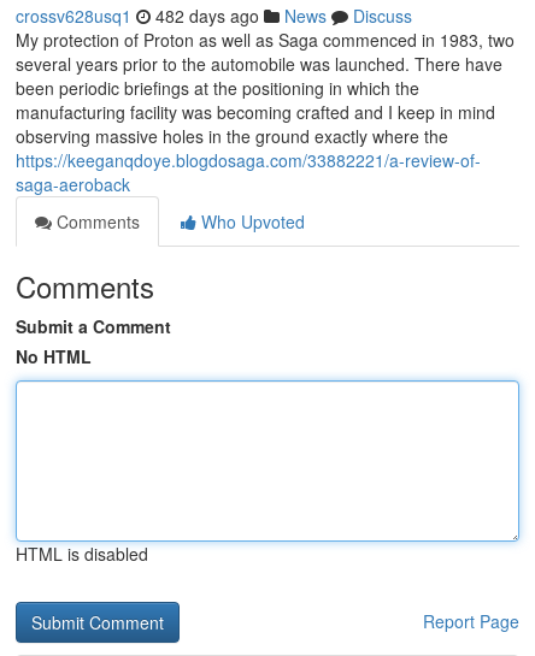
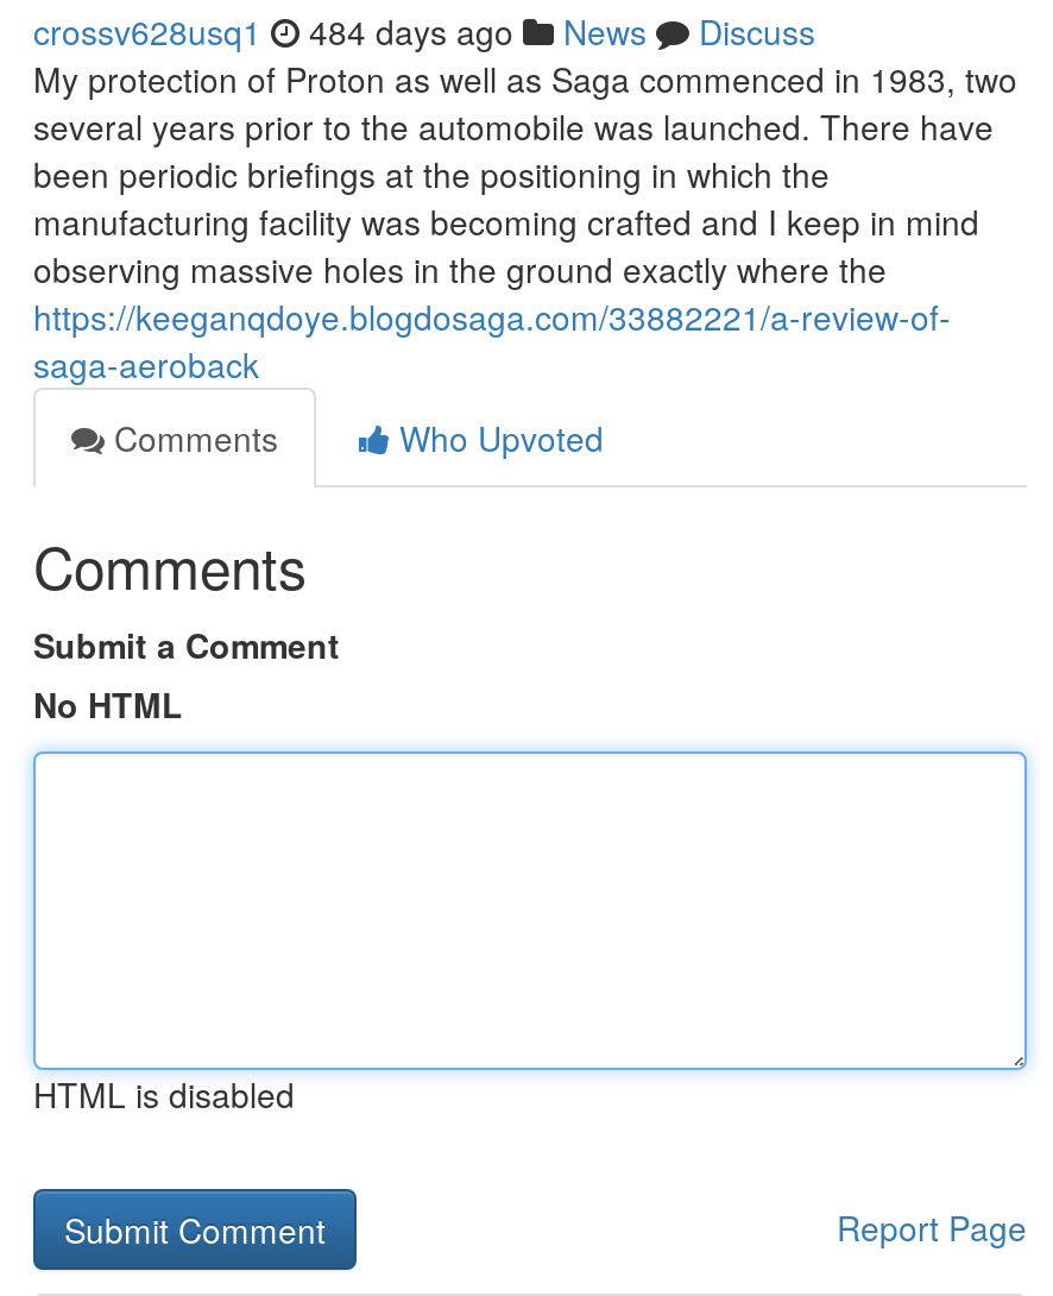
[16,4,412,28] crossv628usq1 482 days ago News Discuss -> [33,7,815,55] crossv628usq1 484 days ago News Discuss

